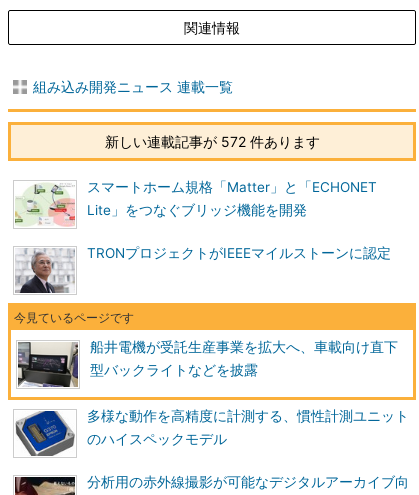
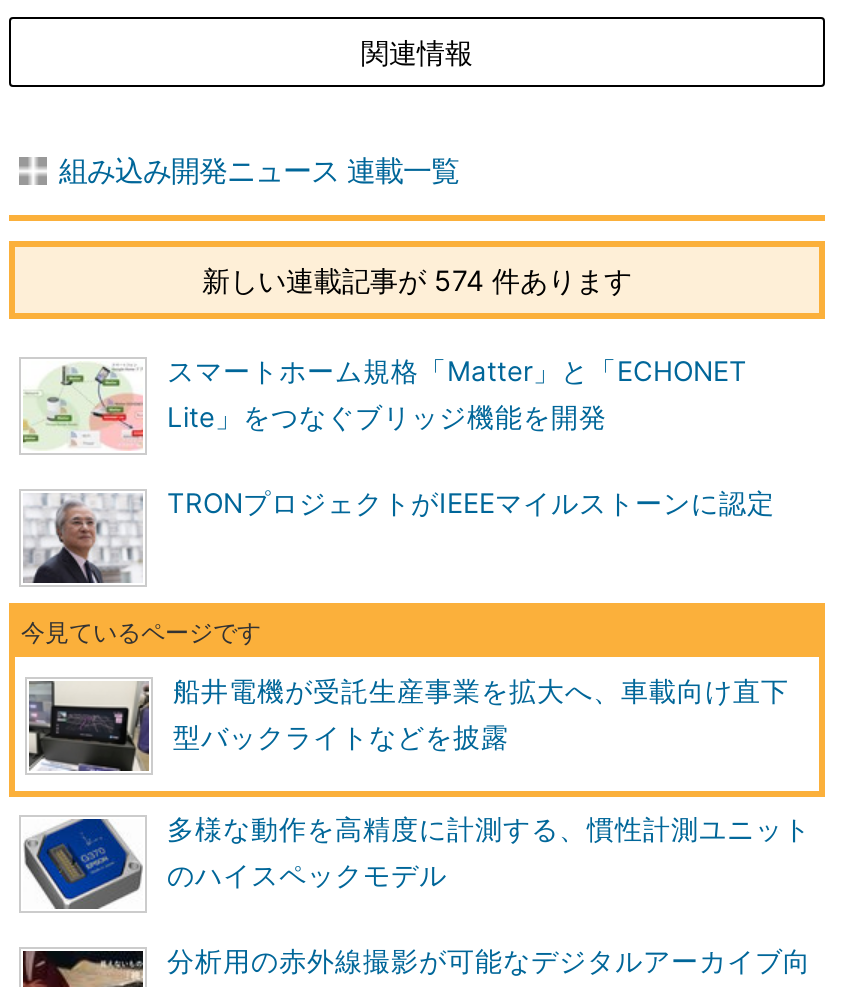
[104,133,319,150] 新しい連載記事が 572 件あります -> [202,263,632,297] 新しい連載記事が 574 件あります

